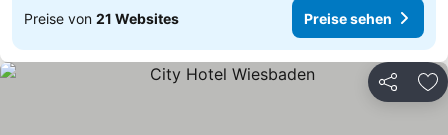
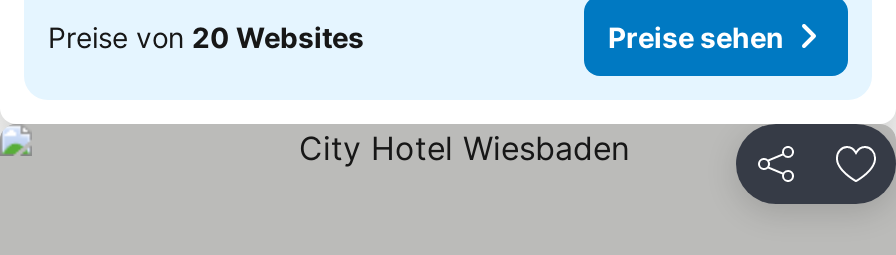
[24,9,179,26] Preise von 21 Websites -> [48,19,364,53] Preise von 20 Websites

